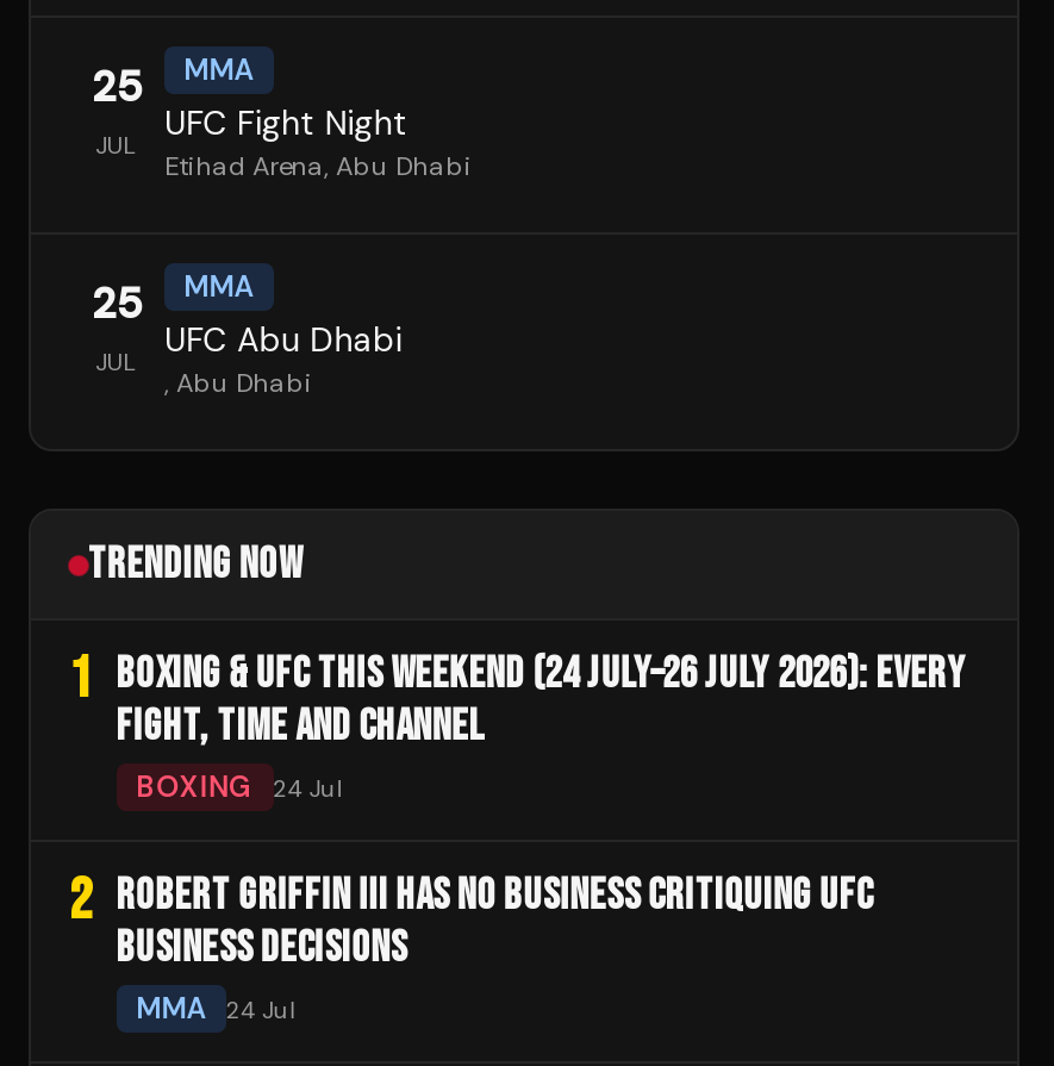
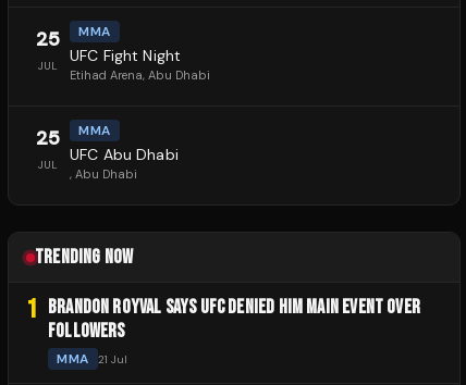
[69,644,967,973] 1 BOXING & UFC THIS WEEKEND (24 JULY–26 JULY 2026): EVERY | FIGHT, TIME AND CHANNEL | BOXING | 24 Jul | 2 ROBERT GRIFFIN III HAS NO BUSINESS CRITIQUING UFC | BUSINESS DECISIONS -> [26,294,420,343] 1 BRANDON ROYVAL SAYS UFC DENIED HIM MAIN EVENT OVER | FOLLOWERS
[136,990,297,1028] MMA 24 Jul -> [57,350,127,368] MMA 21 Jul

